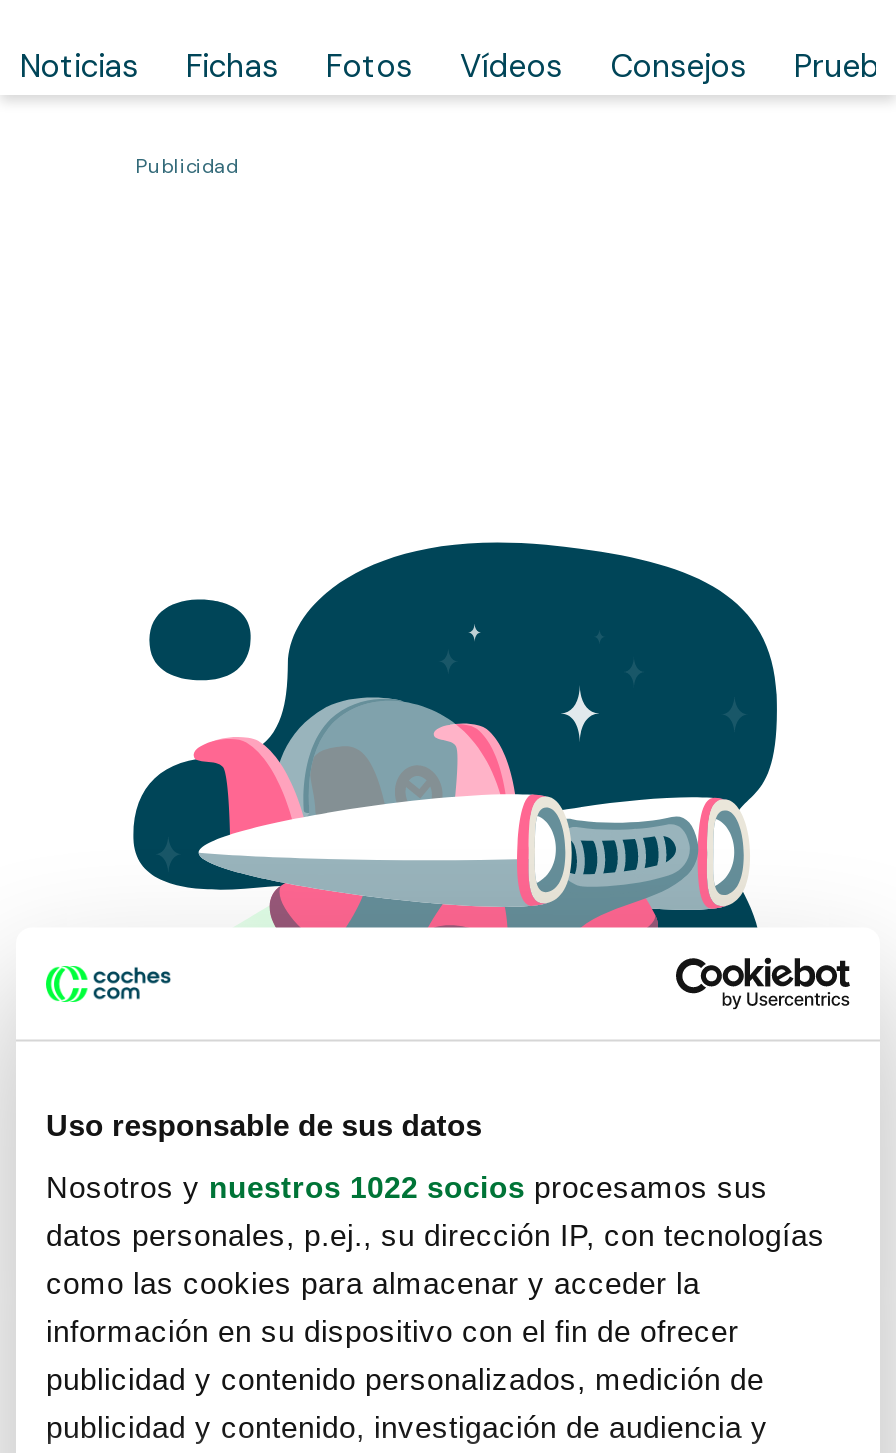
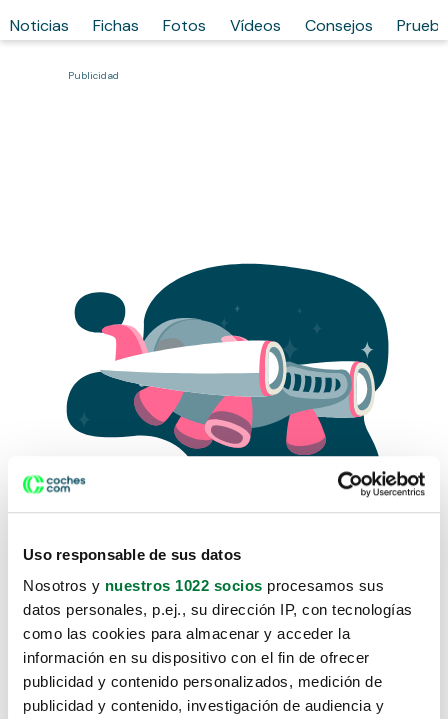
[192,627,750,929] [image] -> [97,317,376,457] [image]

